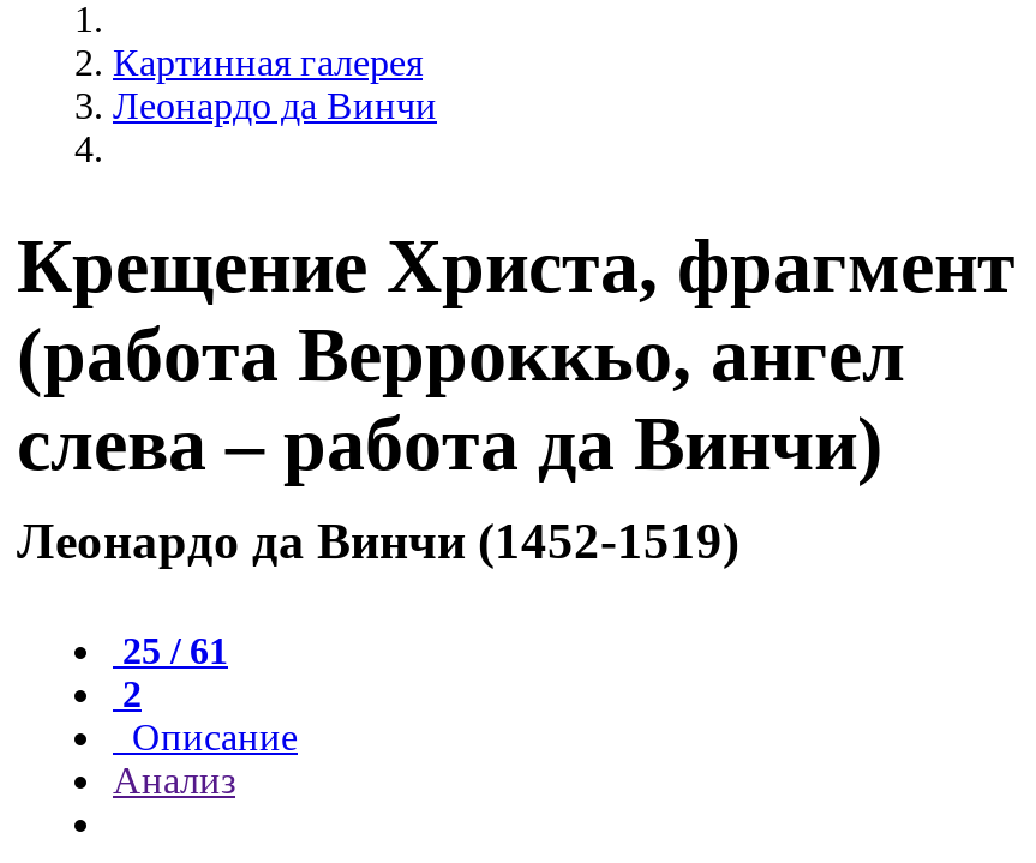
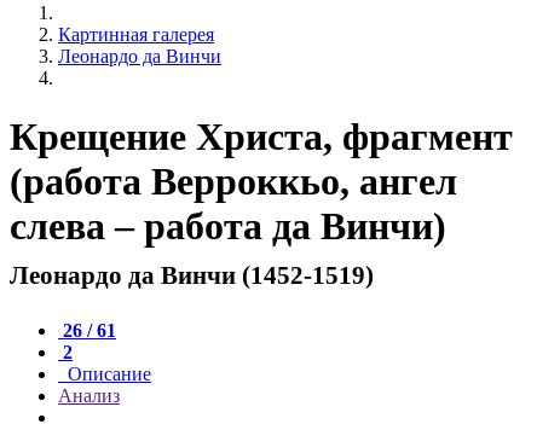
[122,630,228,671] 25 / 61 -> [63,320,116,341] 26 / 61

